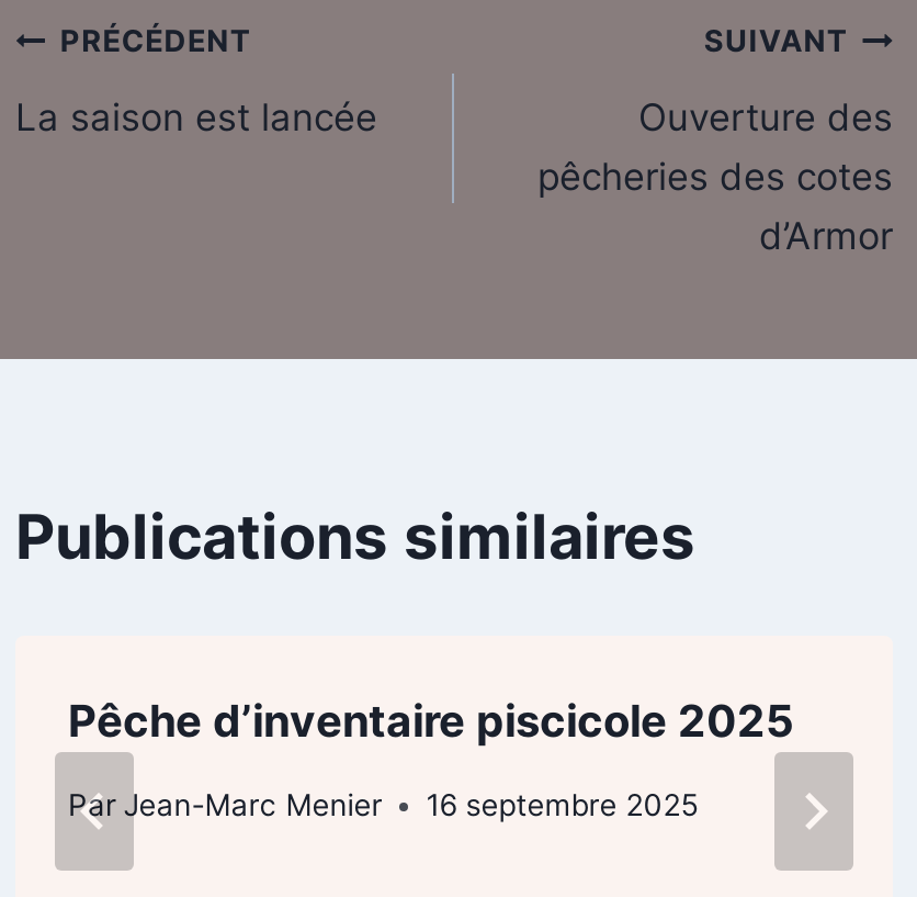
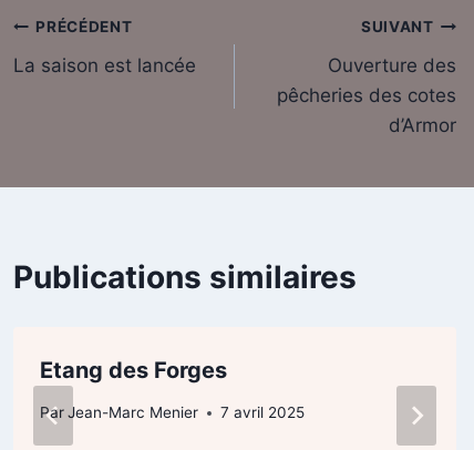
[68,695,794,747] Pêche d’inventaire piscicole 2025 -> [40,357,227,383] Etang des Forges
[68,788,698,823] Par Jean-Marc Menier 16 septembre 2025 -> [40,404,305,422] Par Jean-Marc Menier 7 avril 2025

